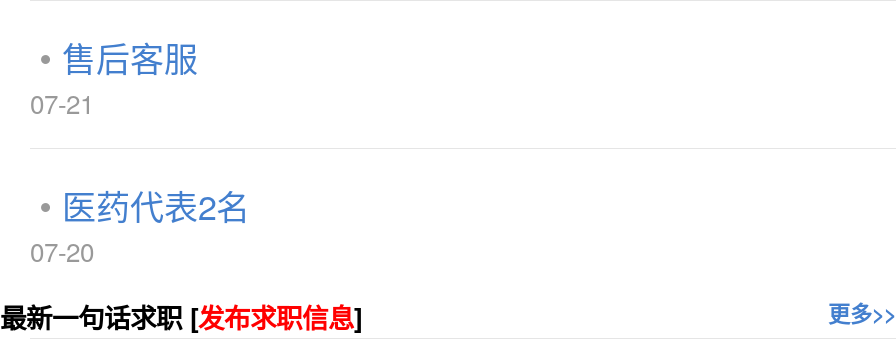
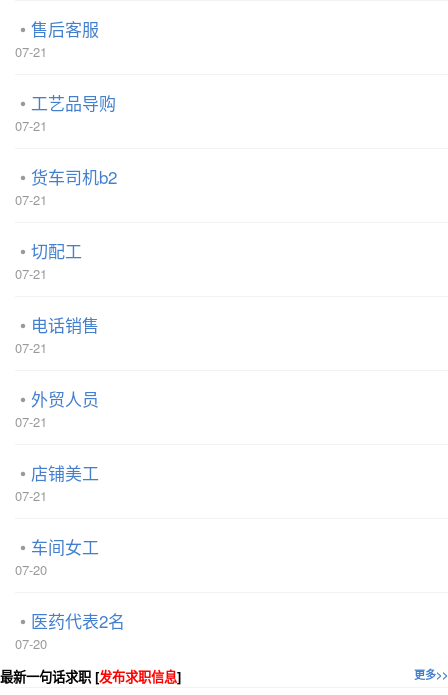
none -> [15,90,117,579] 工艺品导购 | 07-21 | 货车司机b2 | 07-21 | 切配工 | 07-21 | 电话销售 | 07-21 | 外贸人员 | 07-21 | 店铺美工 | 07-21 | 车间女工 | 07-20

